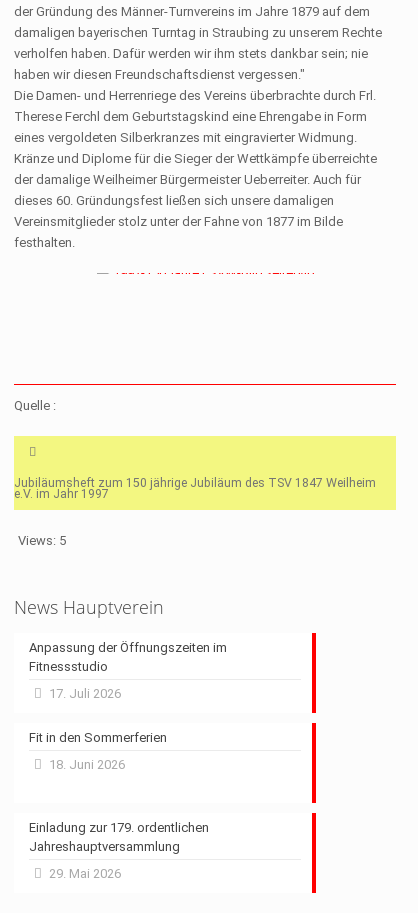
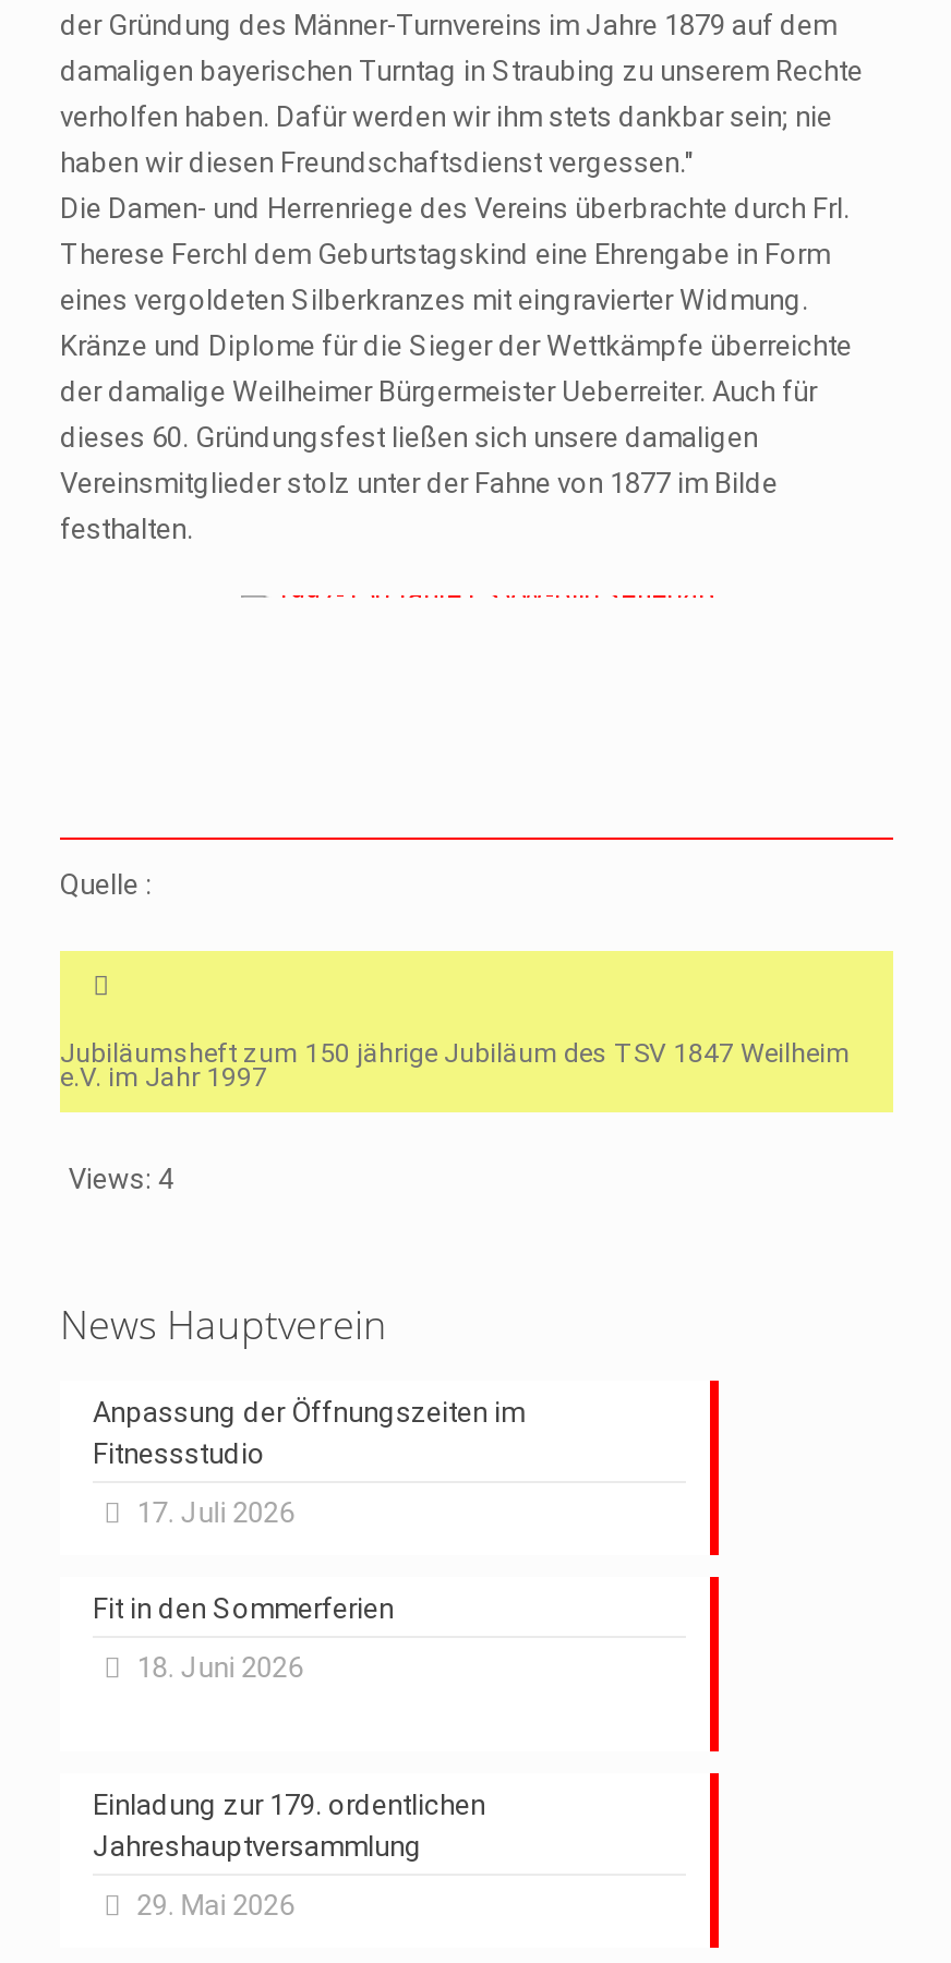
[18,533,66,548] Views: 5 -> [68,1163,173,1195] Views: 4

